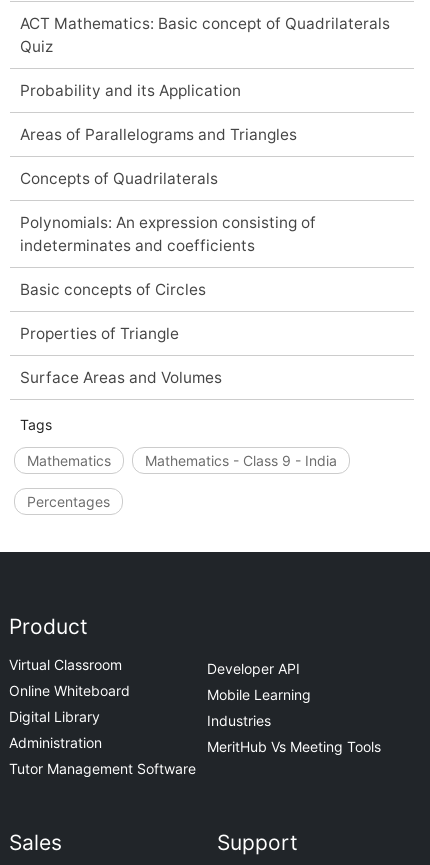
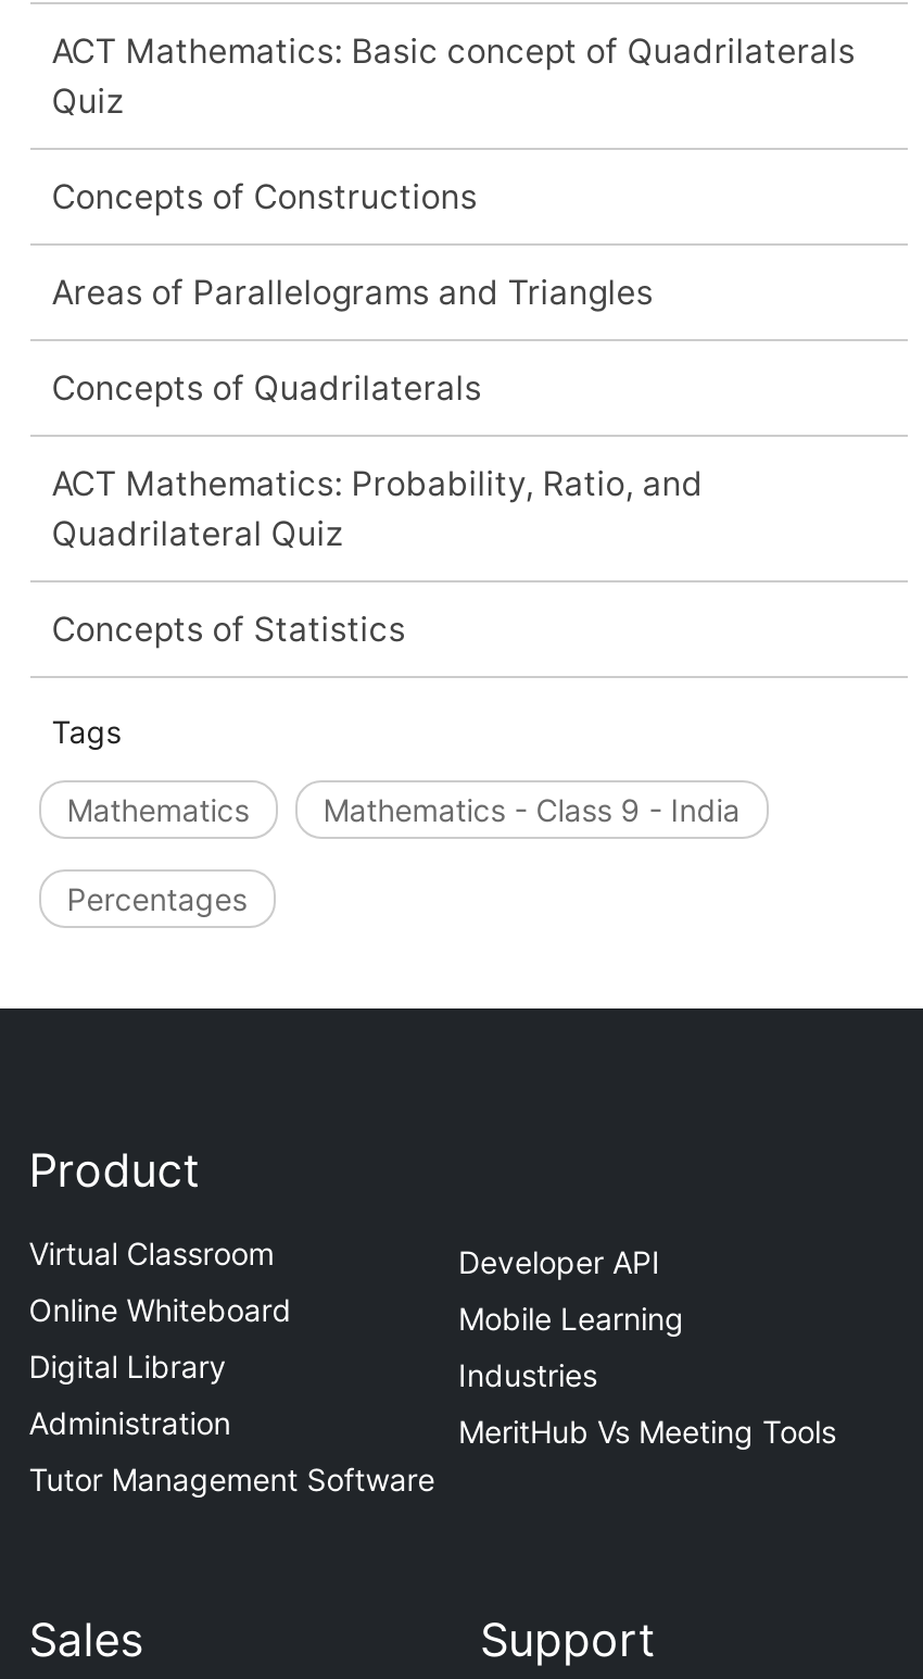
[20,81,241,100] Probability and its Application -> [51,176,477,217] Concepts of Constructions
[20,213,316,387] Polynomials: An expression consisting of | indeterminates and coefficients | Basic concepts of Circles | Properties of Triangle | Surface Areas and Volumes -> [51,463,703,650] ACT Mathematics: Probability, Ratio, and | Quadrilateral Quiz | Concepts of Statistics

